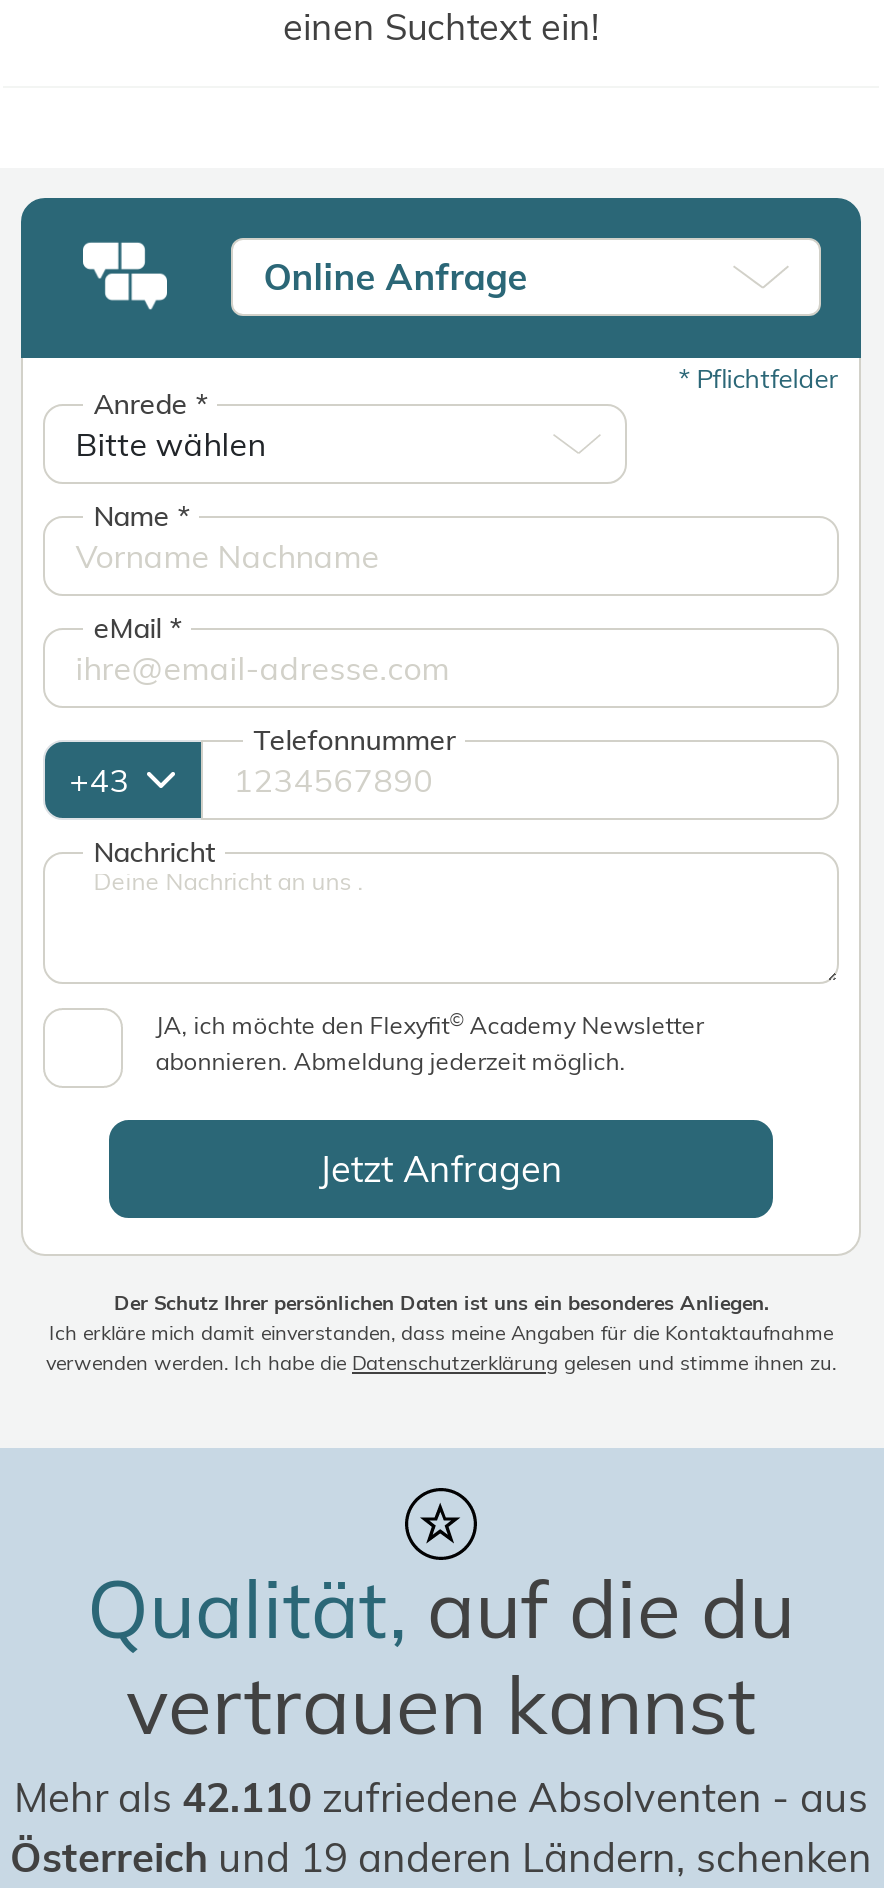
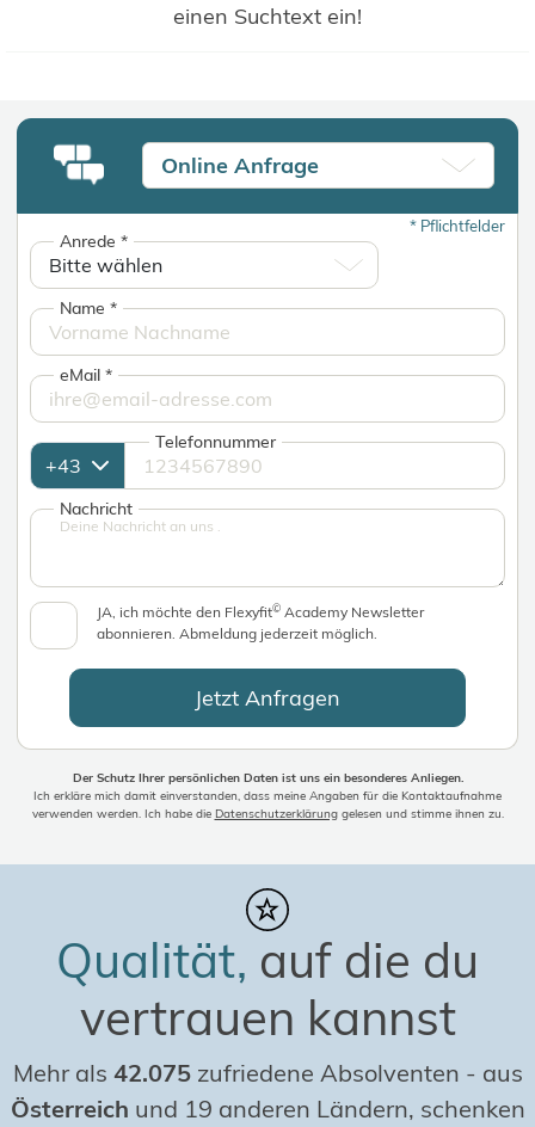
[14,1772,868,1822] Mehr als 42.110 zufriedene Absolventen - aus -> [13,1058,522,1088] Mehr als 42.075 zufriedene Absolventen - aus

